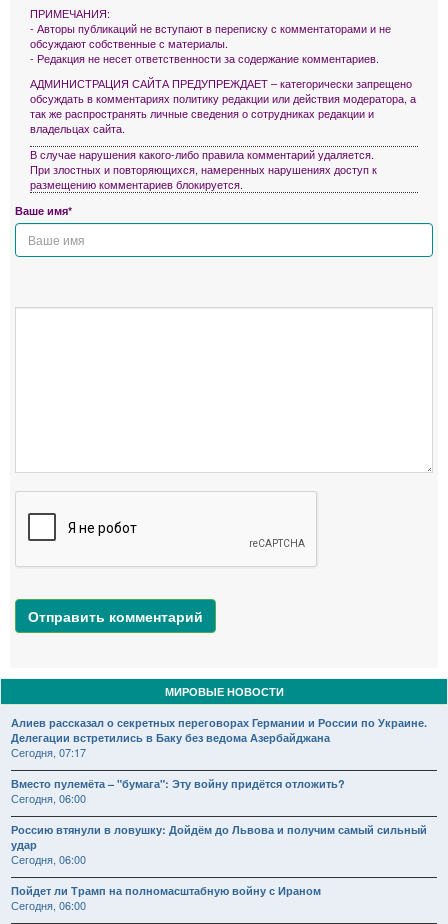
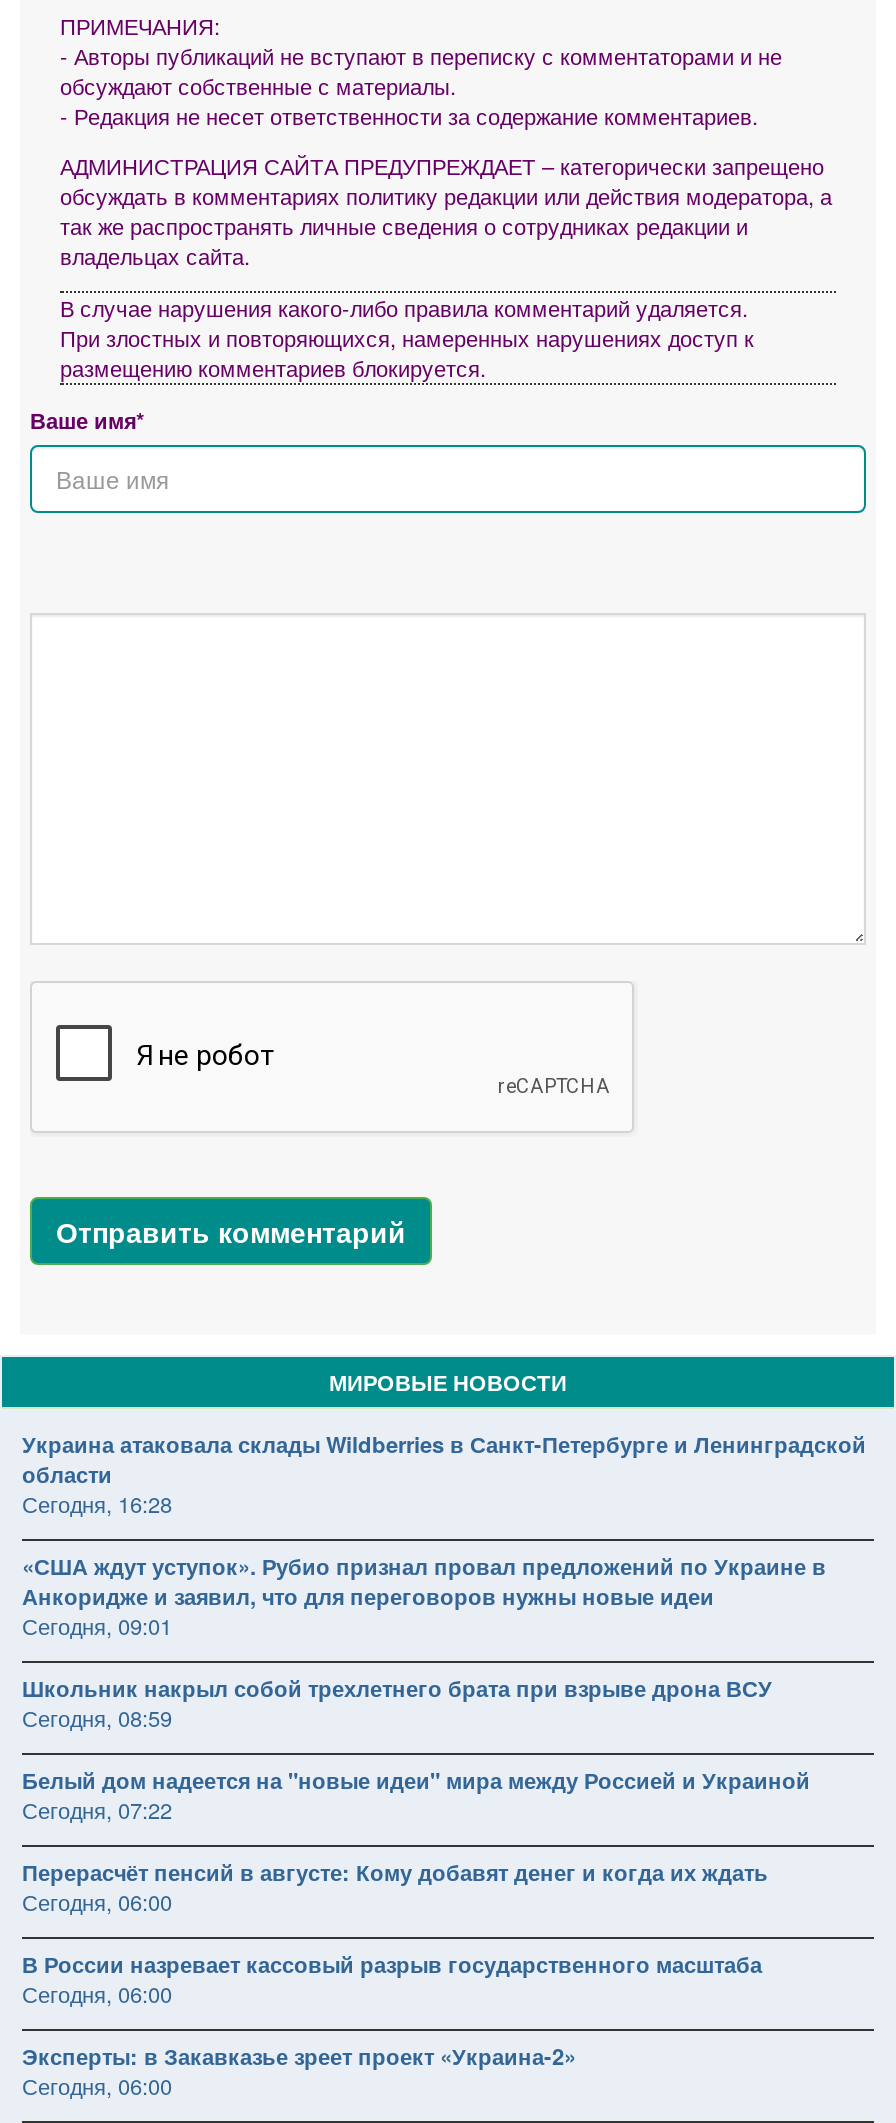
[11,715,427,791] Алиев рассказал о секретных переговорах Германии и России по Украине. | Делегации встретились в Баку без ведома Азербайджана | Сегодня, 07:17 | Вместо пулемёта – "бумага": Эту войну придётся отложить? -> [22,1429,866,1887] Украина атаковала склады Wildberries в Санкт-Петербурге и Ленинградской | области | Сегодня, 16:28 | «США ждут уступок». Рубио признал провал предложений по Украине в | Анкоридже и заявил, что для переговоров нужны новые идеи | Сегодня, 09:01 | Школьник накрыл собой трехлетнего брата при взрыве дрона ВСУ | Сегодня, 08:59 | Белый дом надеется на "новые идеи" мира между Россией и Украиной | Сегодня, 07:22 | Перерасчёт пенсий в августе: Кому добавят денег и когда их ждать
[11,822,427,852] Россию втянули в ловушку: Дойдём до Львова и получим самый сильный | удар -> [22,1949,762,1979] В России назревает кассовый разрыв государственного масштаба
[11,883,321,898] Пойдет ли Трамп на полномасштабную войну с Ираном -> [22,2041,576,2071] Эксперты: в Закавказье зреет проект «Украина-2»

